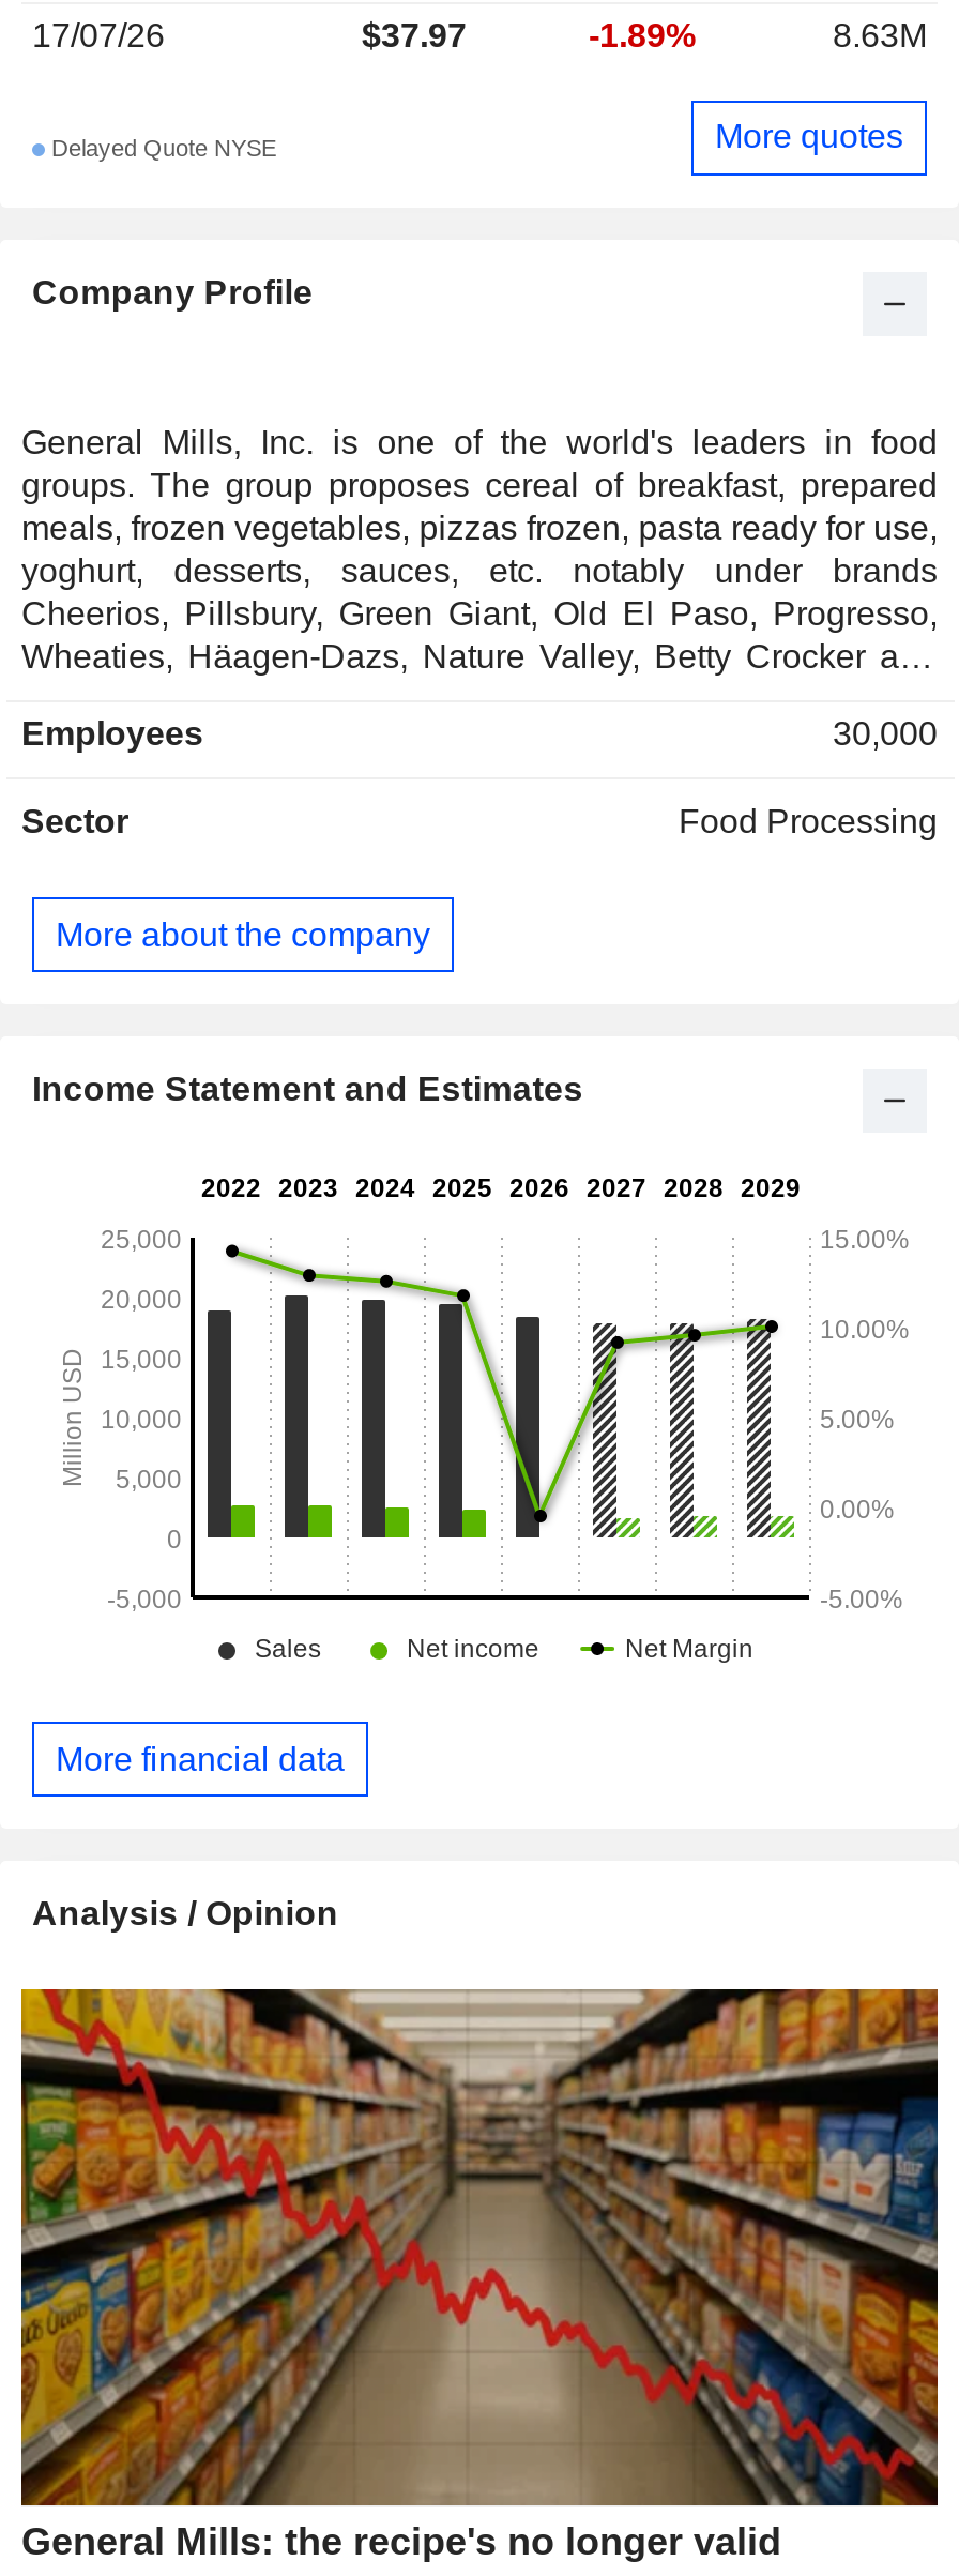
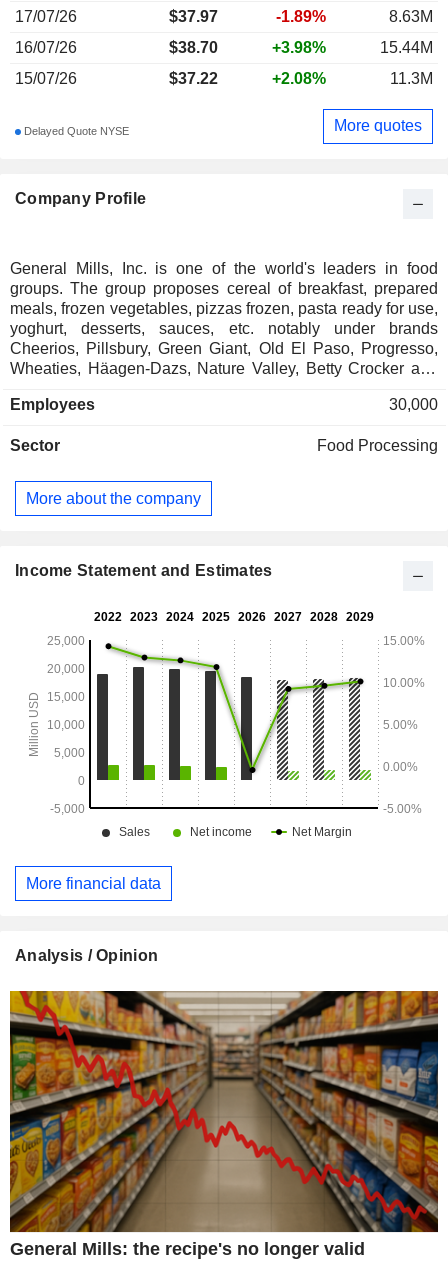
none -> [15,39,433,87] 16/07/26 | $38.70 | +3.98% | 15.44M | 15/07/26 | $37.22 | +2.08% | 11.3M

